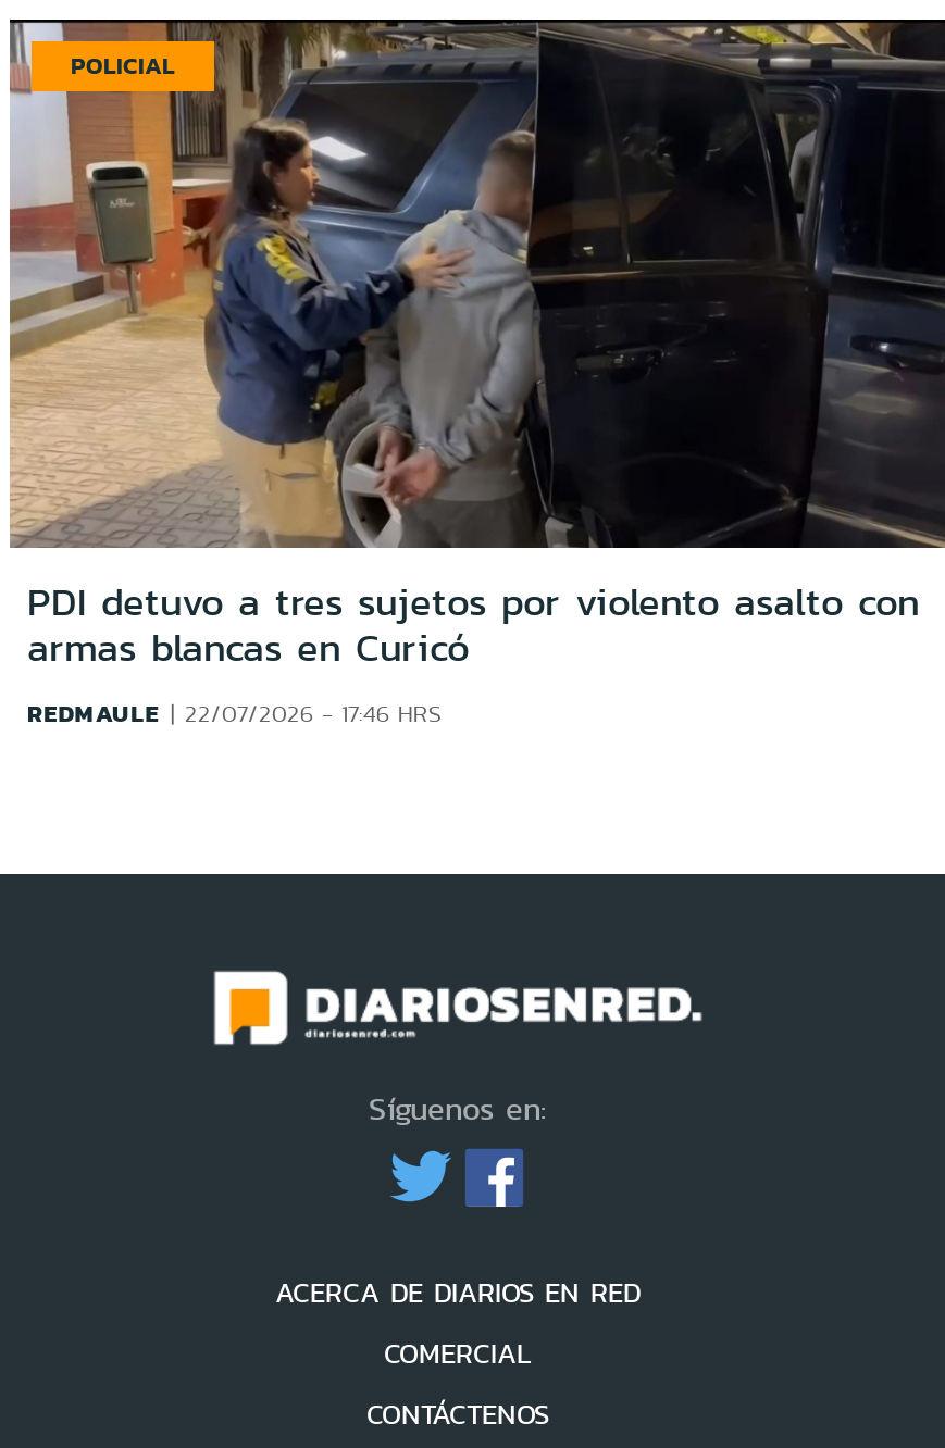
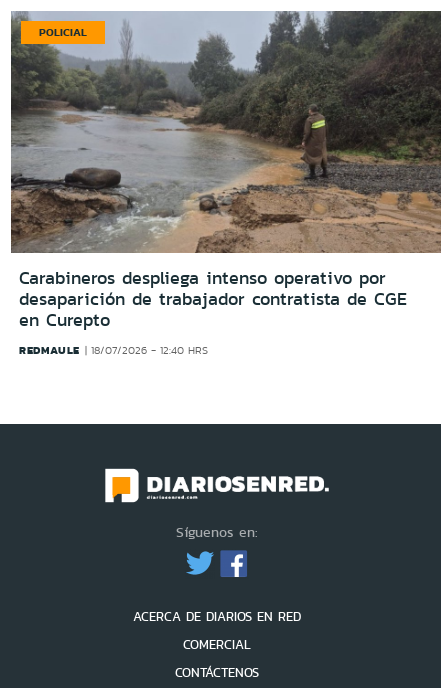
[10,17,938,676] [image] | PDI detuvo a tres sujetos por violento asalto con | armas blancas en Curicó -> [10,10,438,333] [image] | Carabineros despliega intenso operativo por | desaparición de trabajador contratista de CGE | en Curepto
[27,696,441,731] REDMAULE 22/07/2026 - 17:46 HRS -> [19,342,208,358] REDMAULE 18/07/2026 - 12:40 HRS

